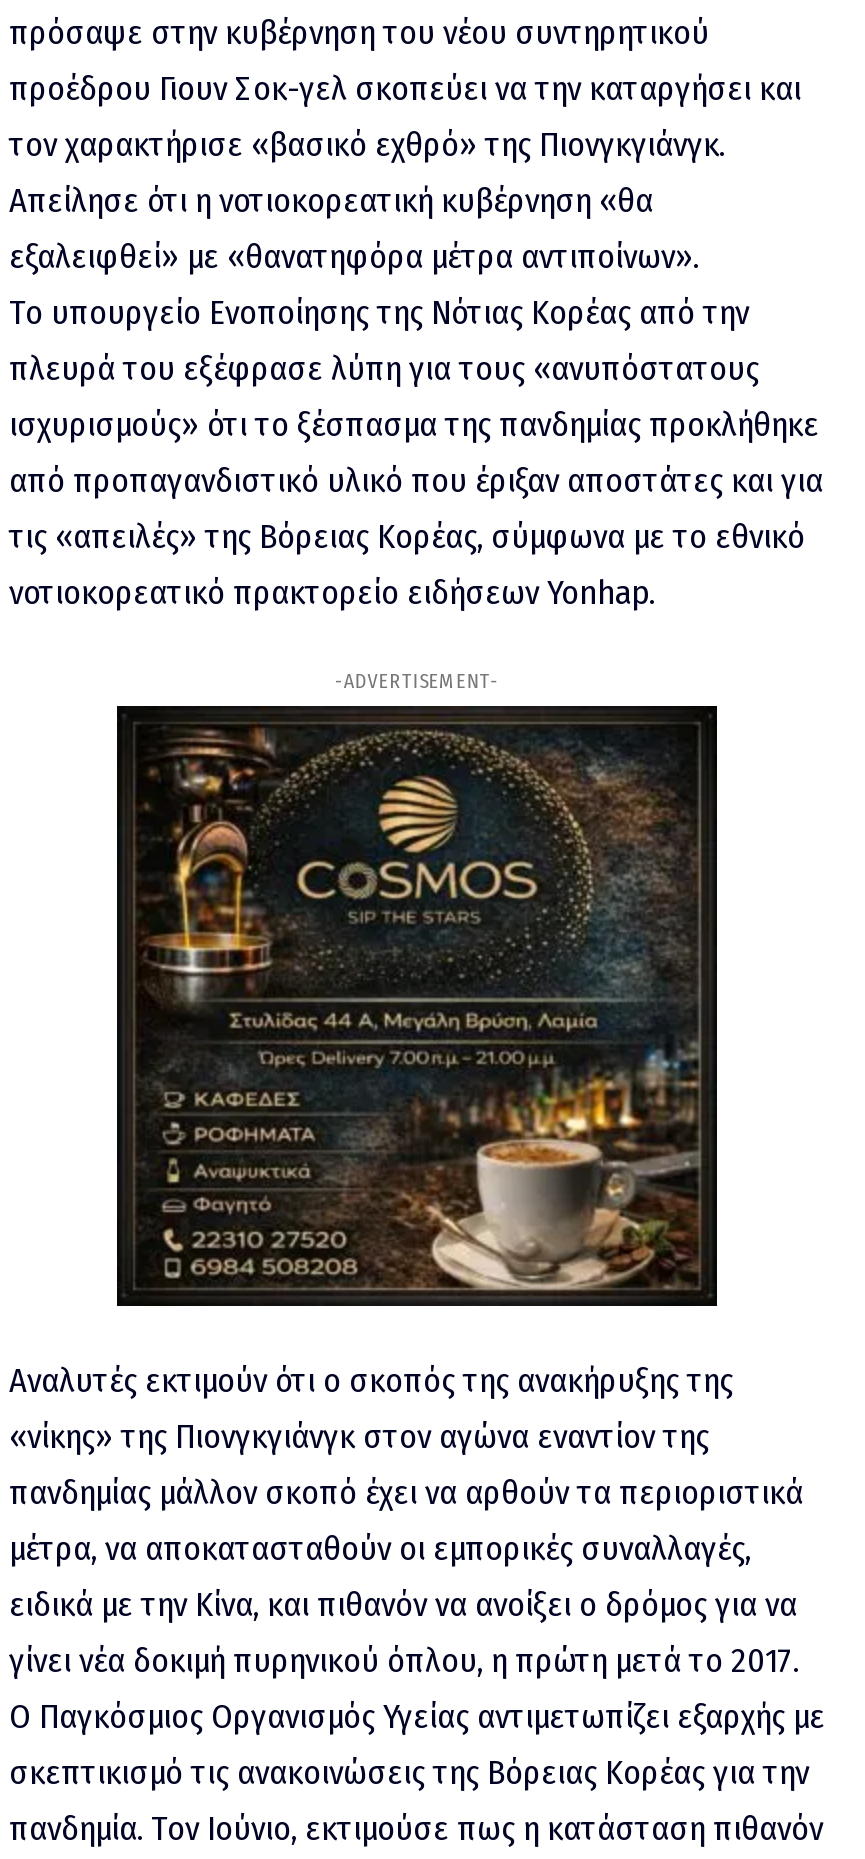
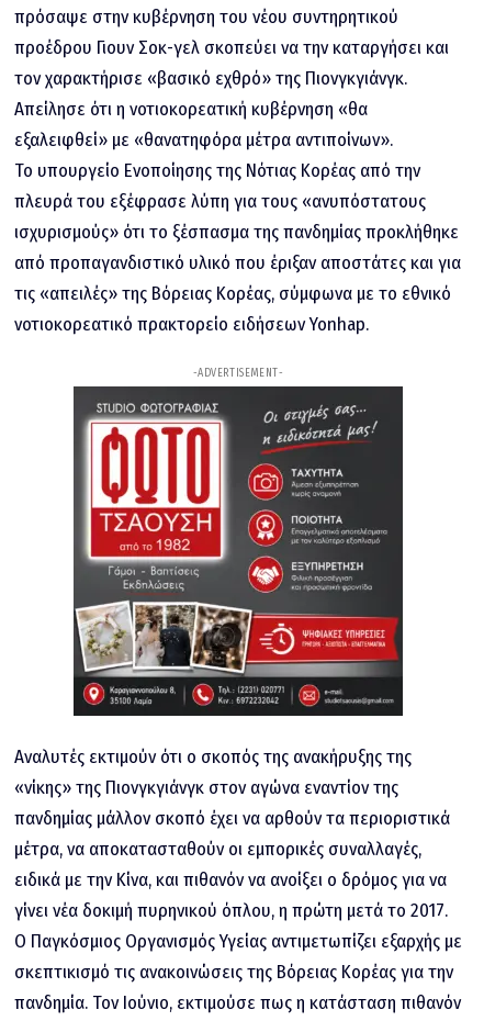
[117,708,715,1294] [image] -> [74,386,403,709] [image]

